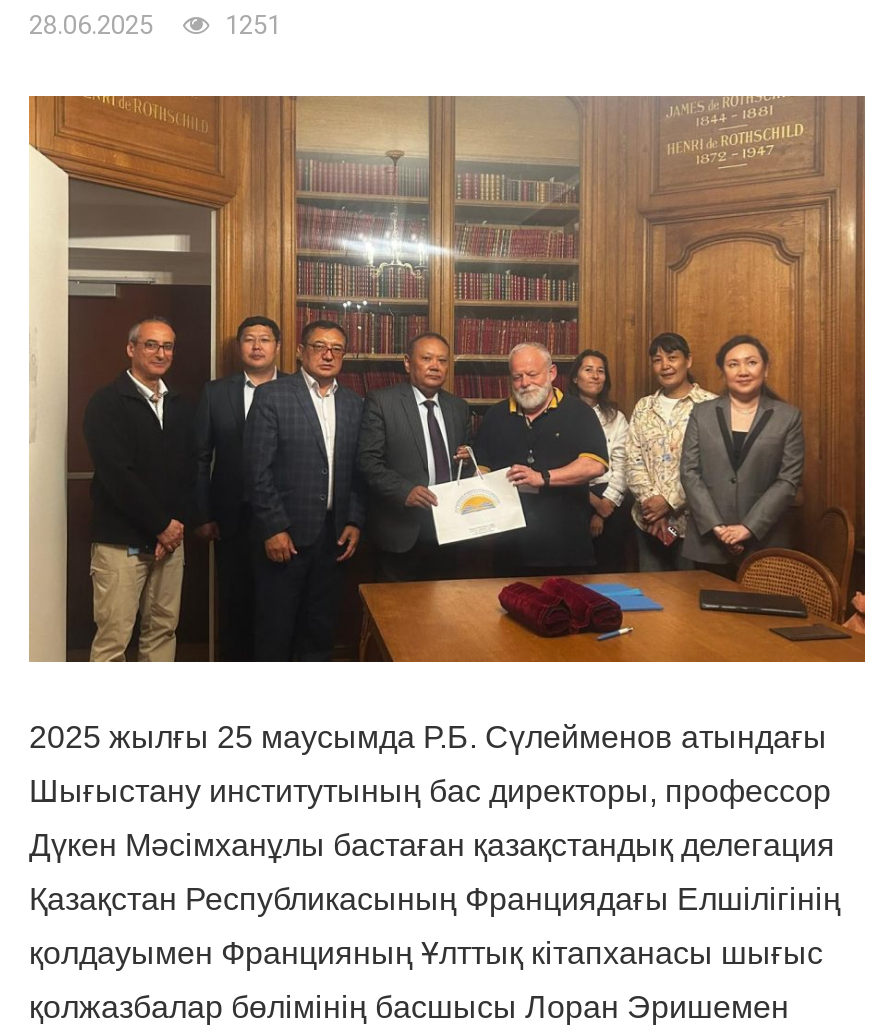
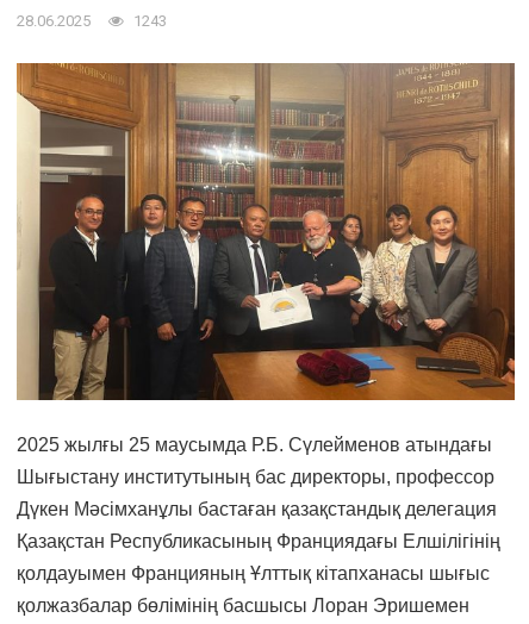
[225,10,281,40] 1251 -> [133,12,167,30] 1243

